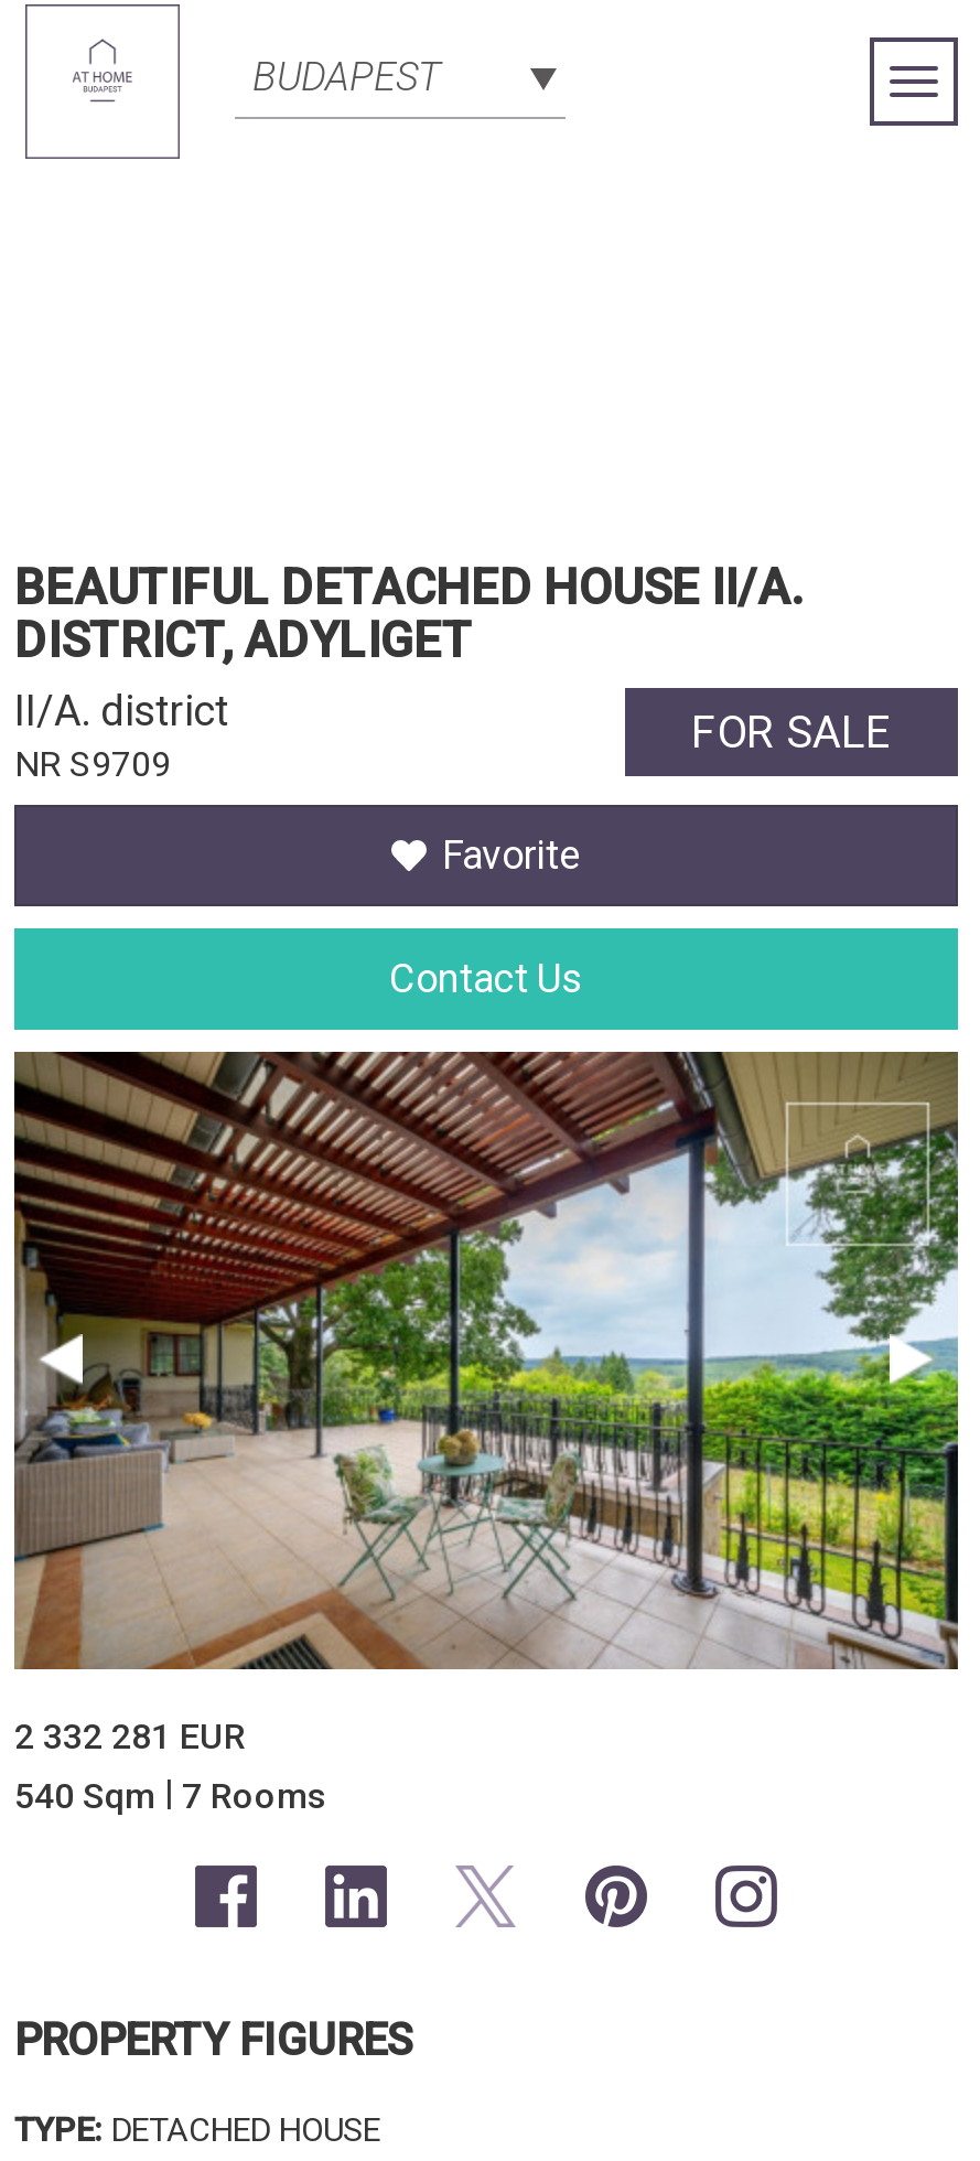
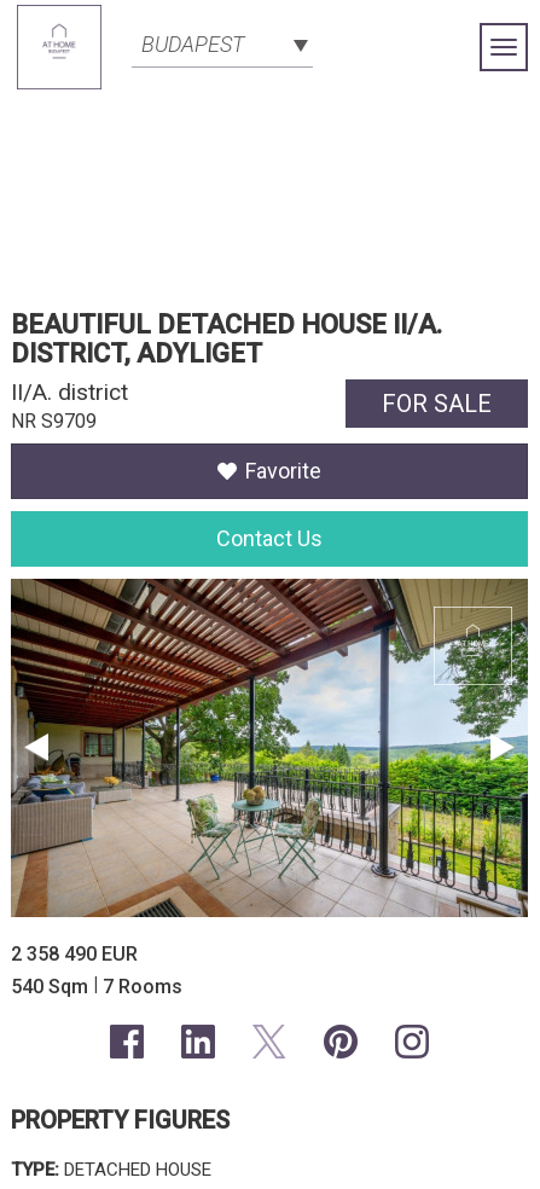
[14,1716,246,1757] 2 332 281 EUR -> [11,942,138,965] 2 358 490 EUR

